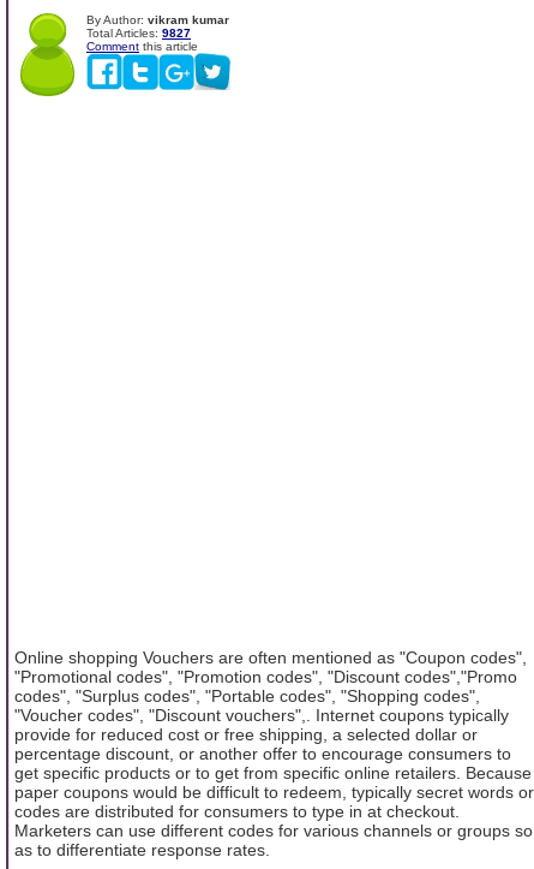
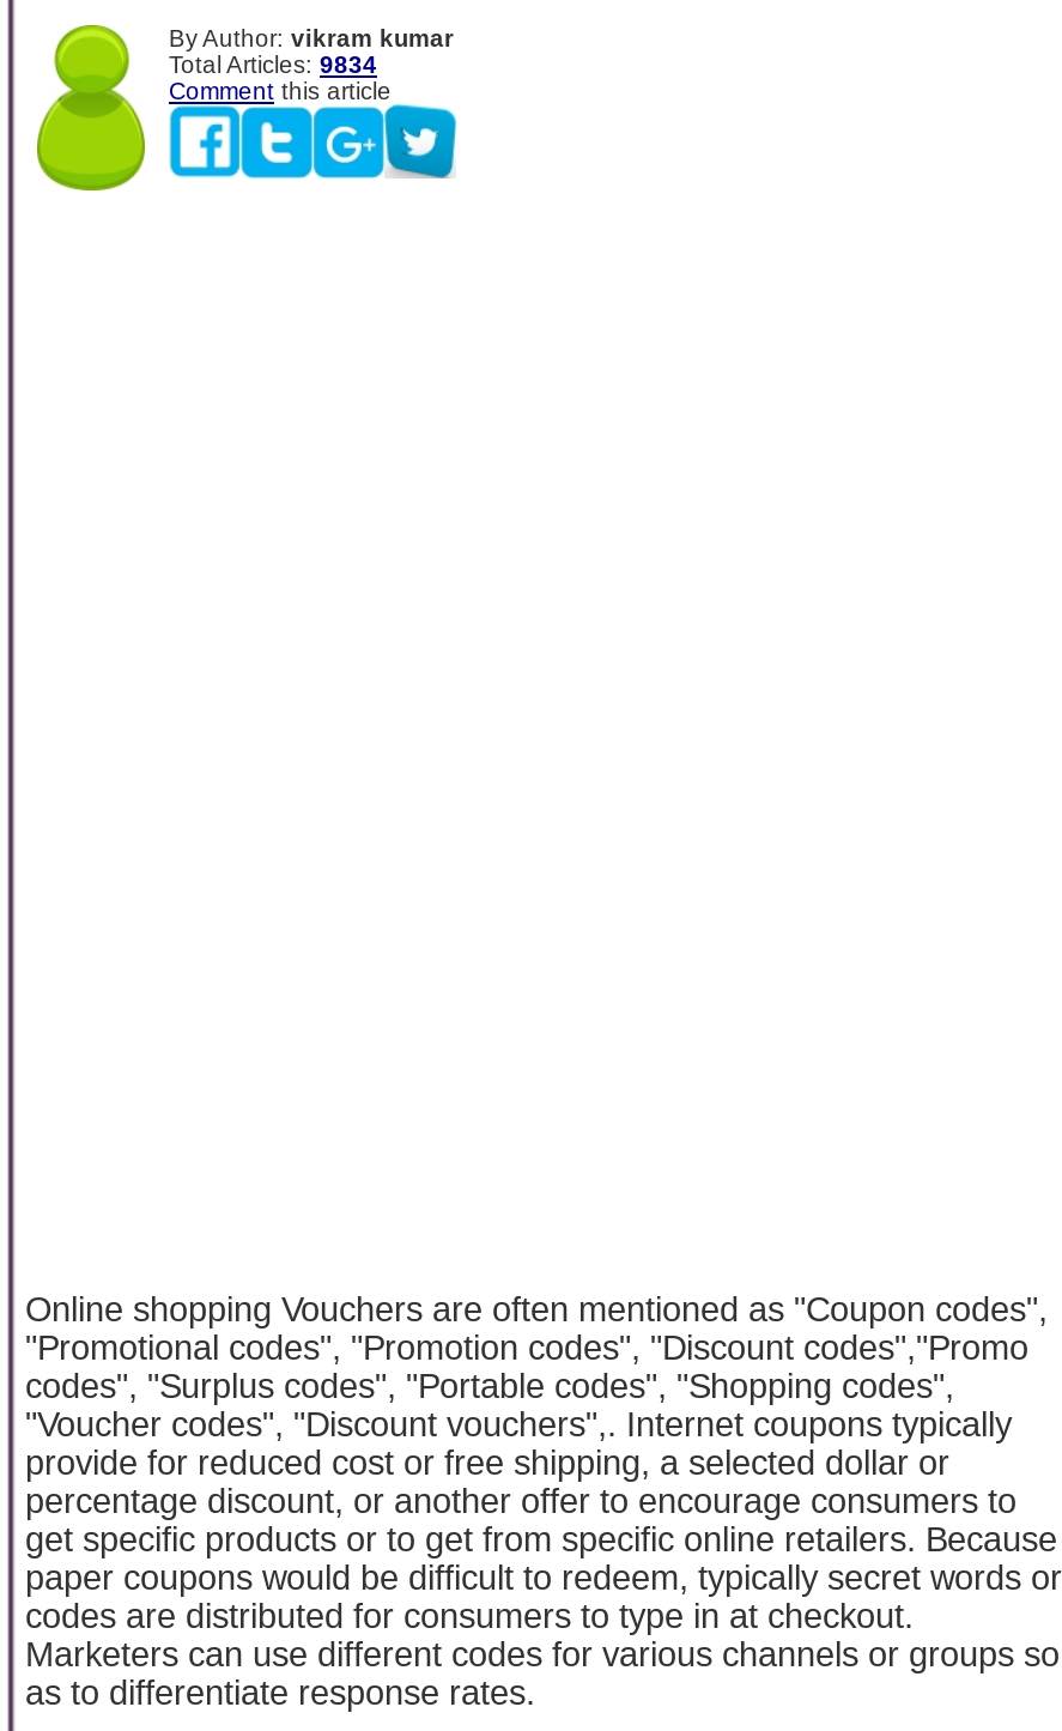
[86,26,191,39] Total Articles: 9827 -> [169,51,377,77] Total Articles: 9834

